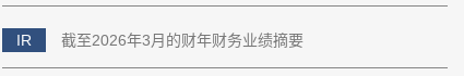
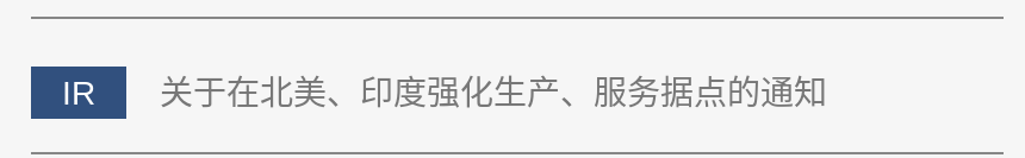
[61,31,304,49] 截至2026年3月的财年财务业绩摘要 -> [160,73,827,111] 关于在北美、印度强化生产、服务据点的通知

